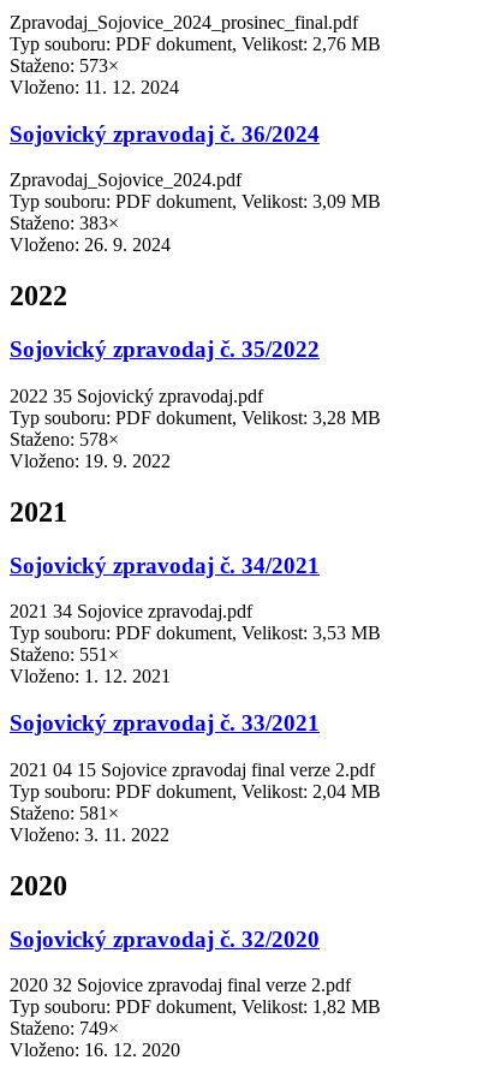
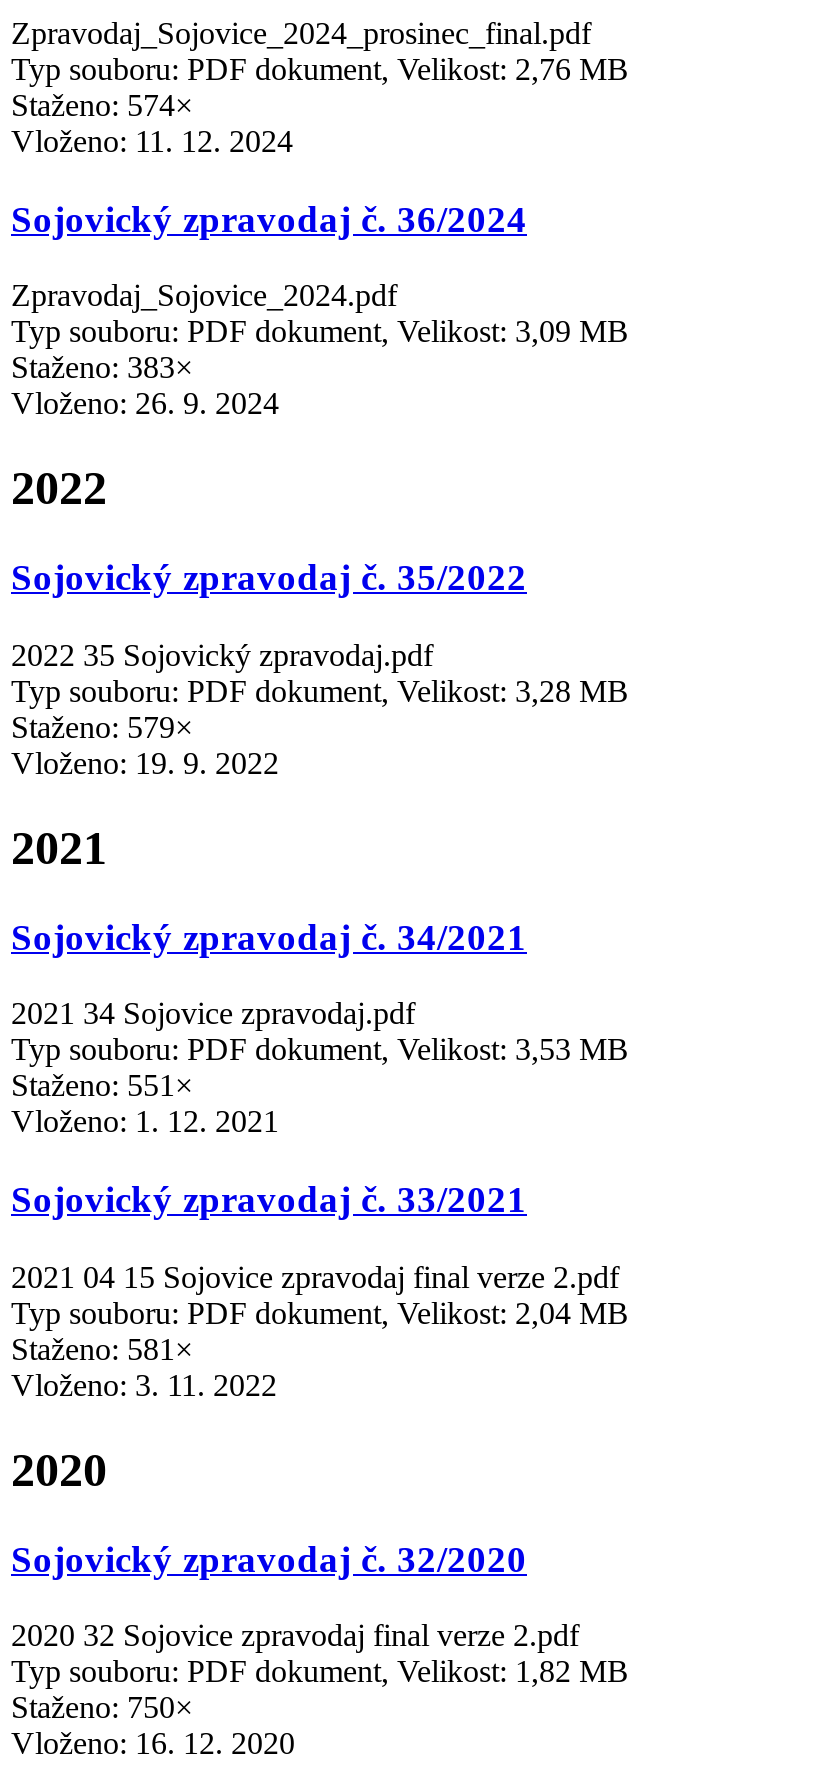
[10,55,119,76] Staženo: 573× -> [11,88,193,122] Staženo: 574×
[10,429,119,449] Staženo: 578× -> [11,710,193,744] Staženo: 579×
[10,1018,119,1039] Staženo: 749× -> [11,1691,193,1725] Staženo: 750×

